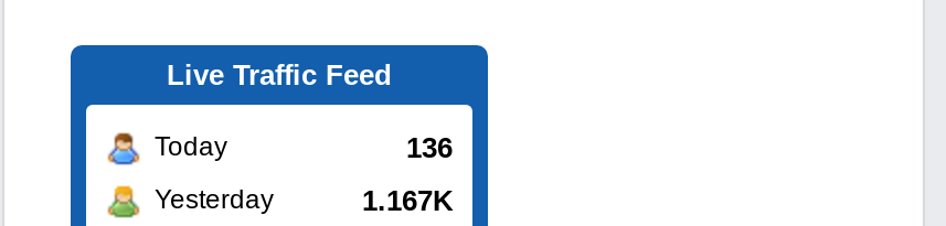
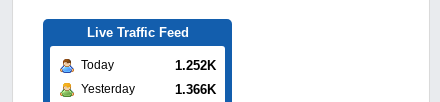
[406,131,453,164] 136 -> [175,58,216,73] 1.252K
[362,184,453,217] 1.167K -> [175,82,216,97] 1.366K

